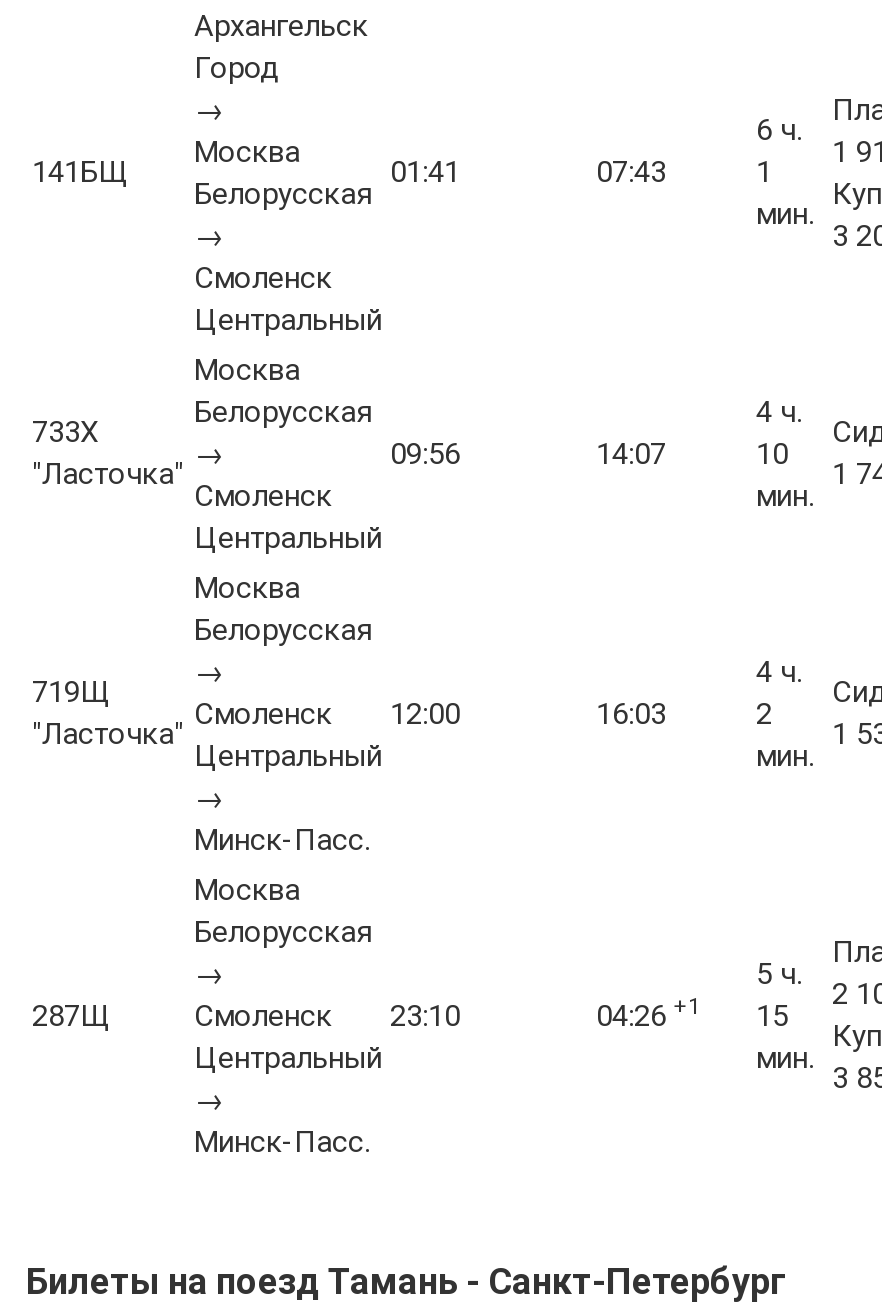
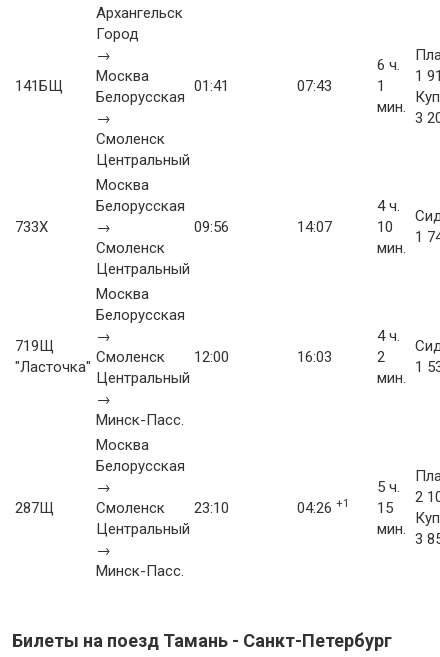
[32,455,184,491] "Ласточка" -> none

